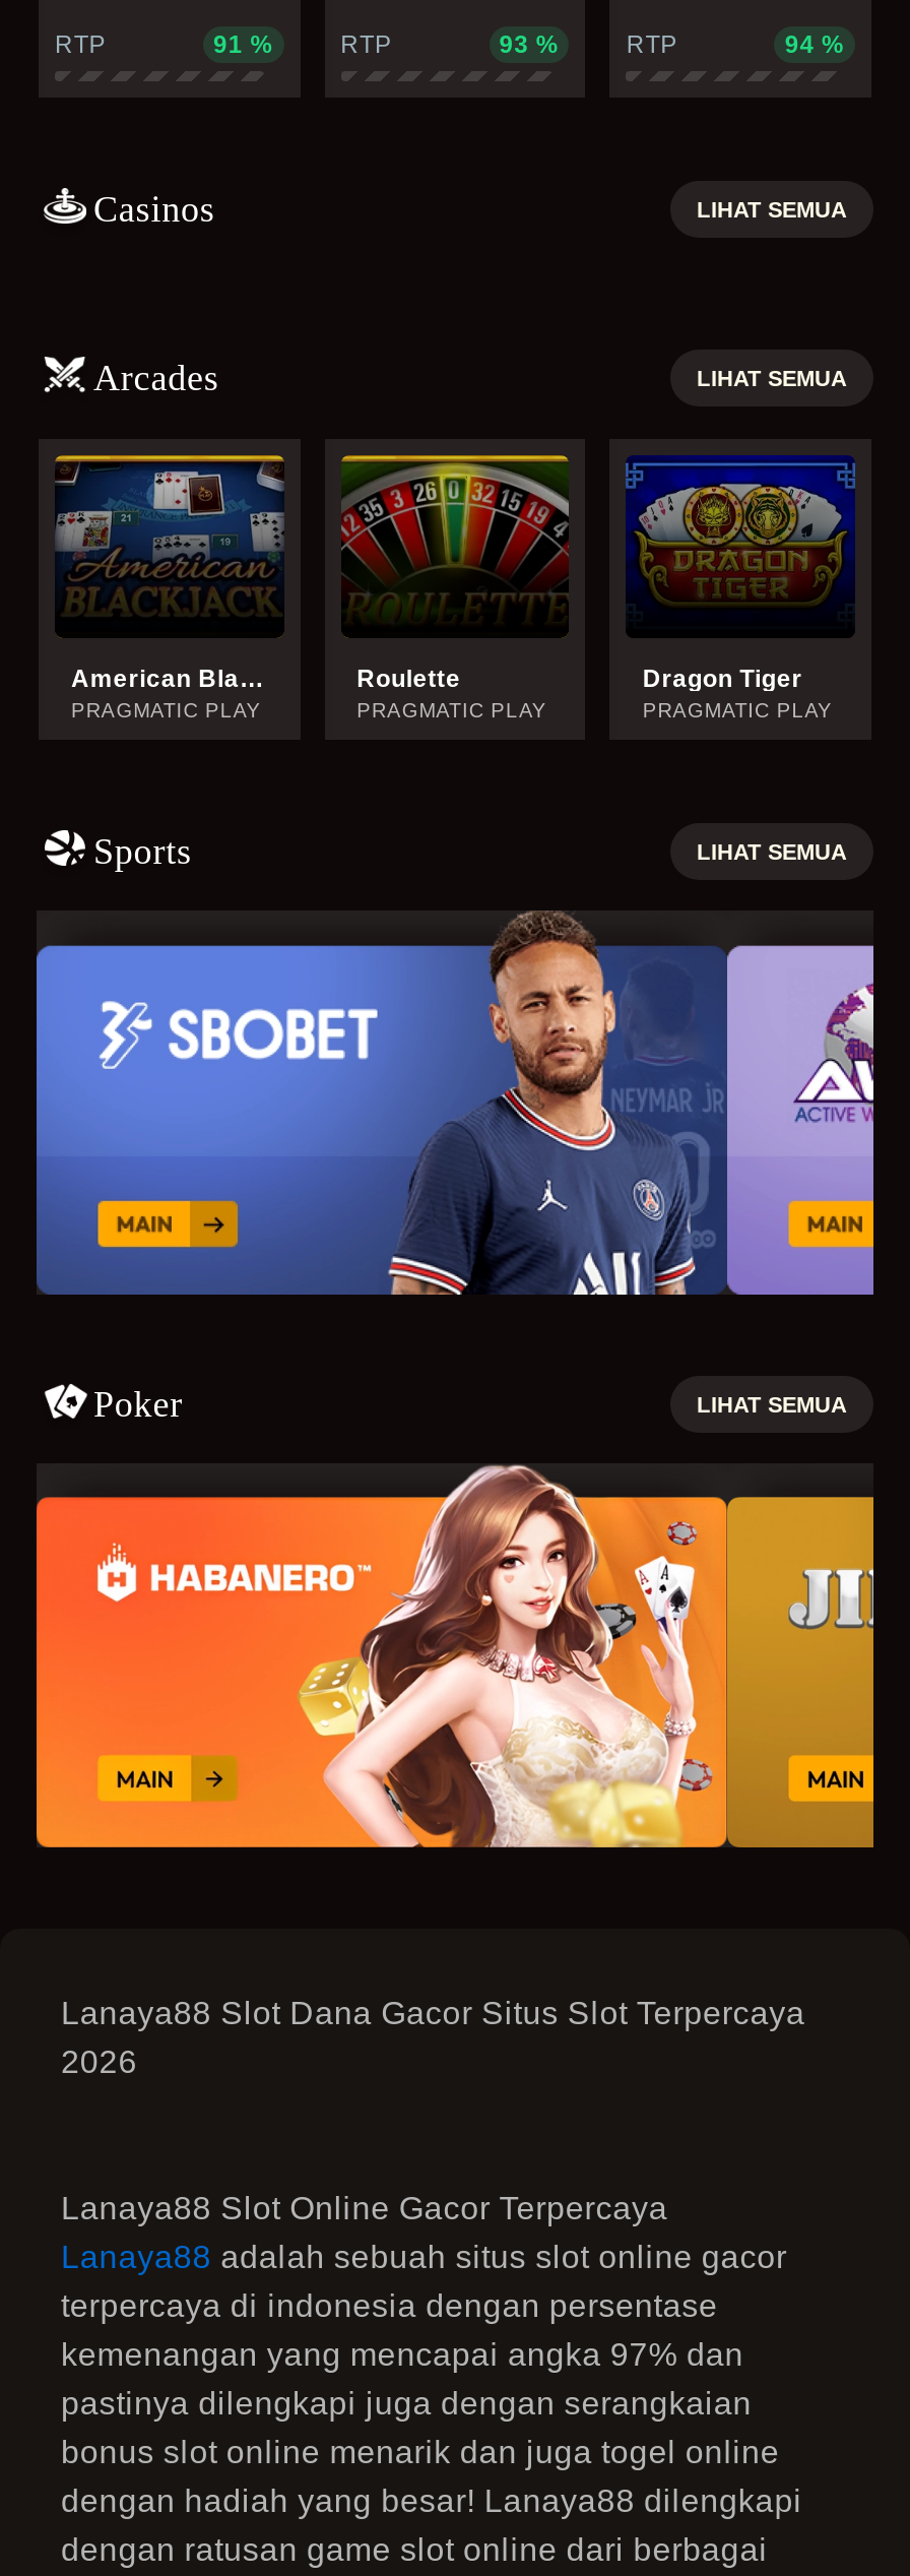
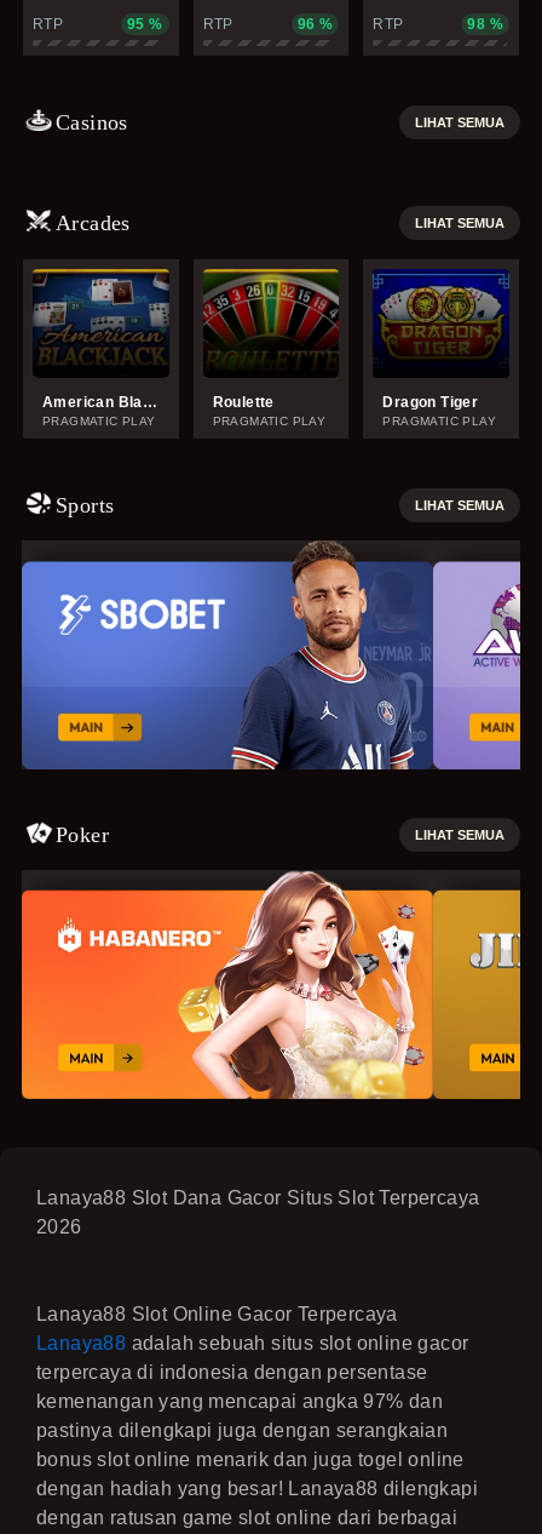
[213,30,274,59] 91% -> [127,16,163,33] 95%
[499,30,559,59] 93% -> [297,16,333,33] 96%
[785,30,845,59] 94% -> [467,16,503,33] 98%

